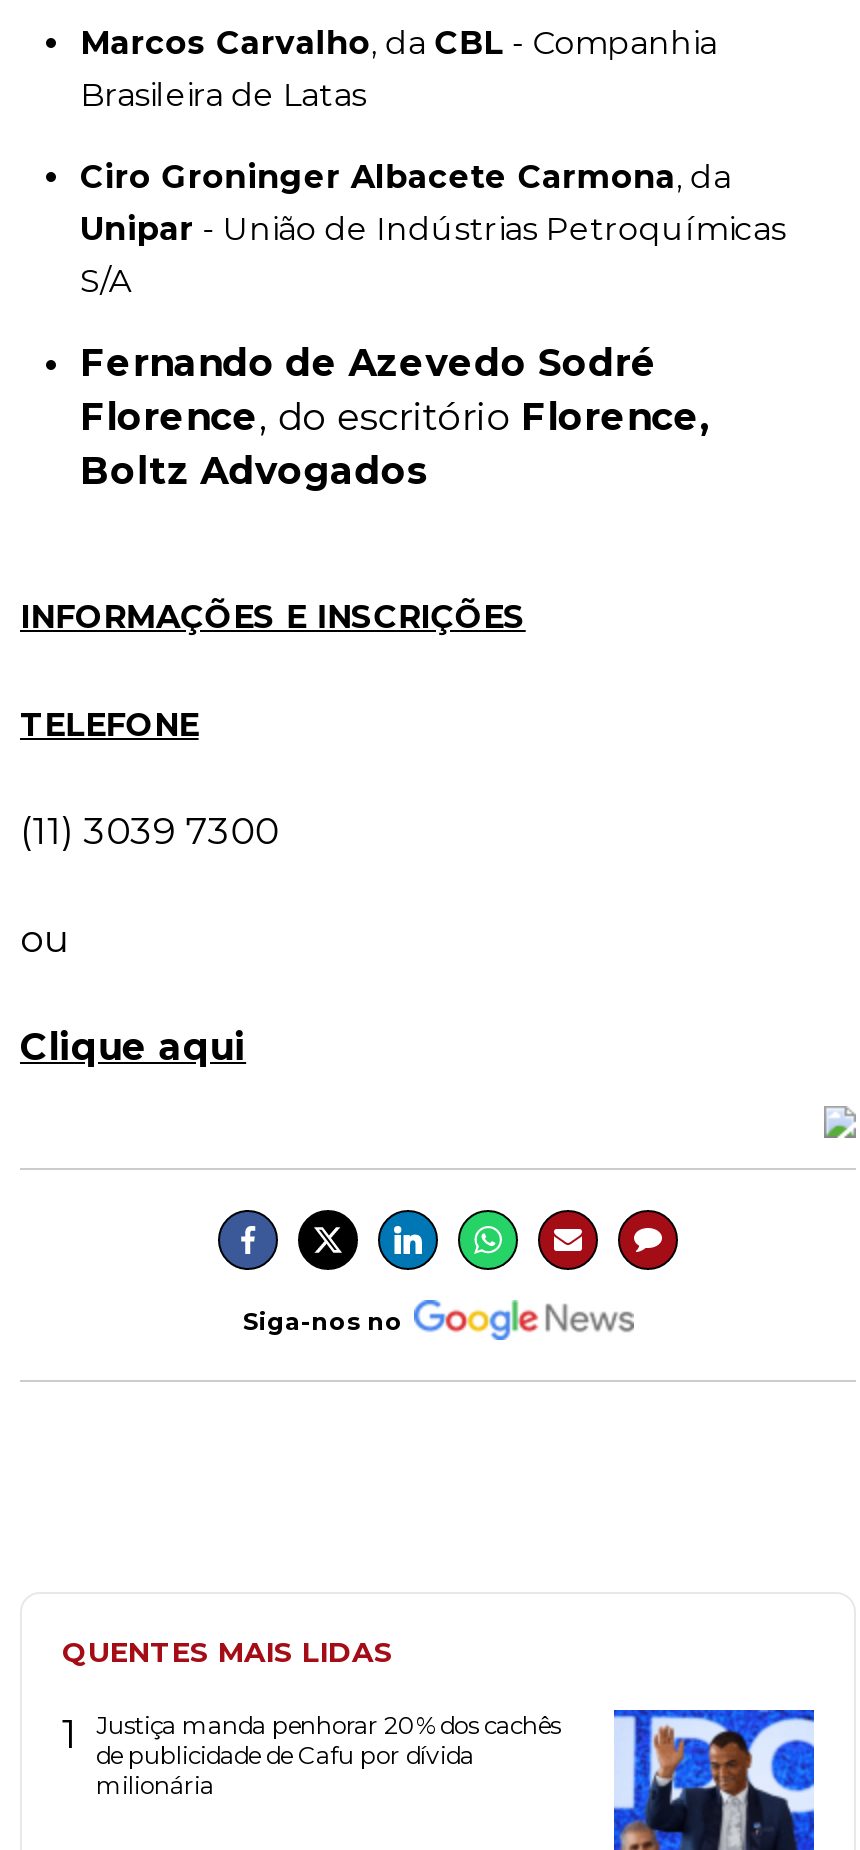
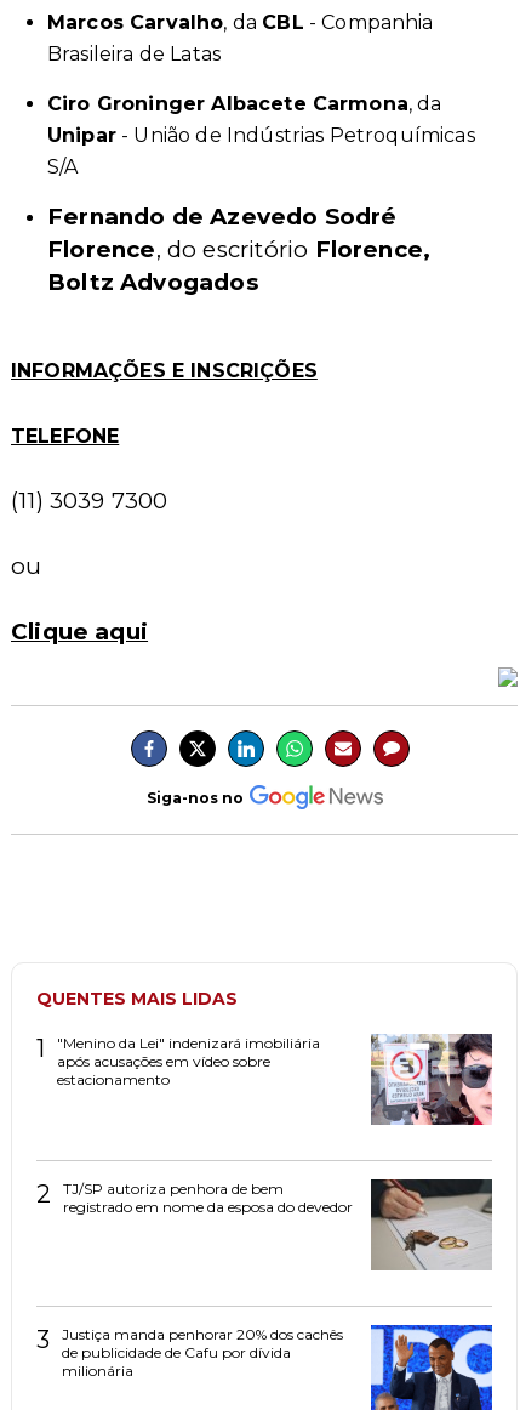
none -> [370,1033,493,1126] [image]
none -> [36,1325,50,1354] 3
none -> [36,1178,493,1272] [image] | 2 | TJ/SP autoriza penhora de bem | registrado em nome da esposa do devedor
none -> [57,1034,320,1088] "Menino da Lei" indenizará imobiliária | após acusações em vídeo sobre | estacionamento

